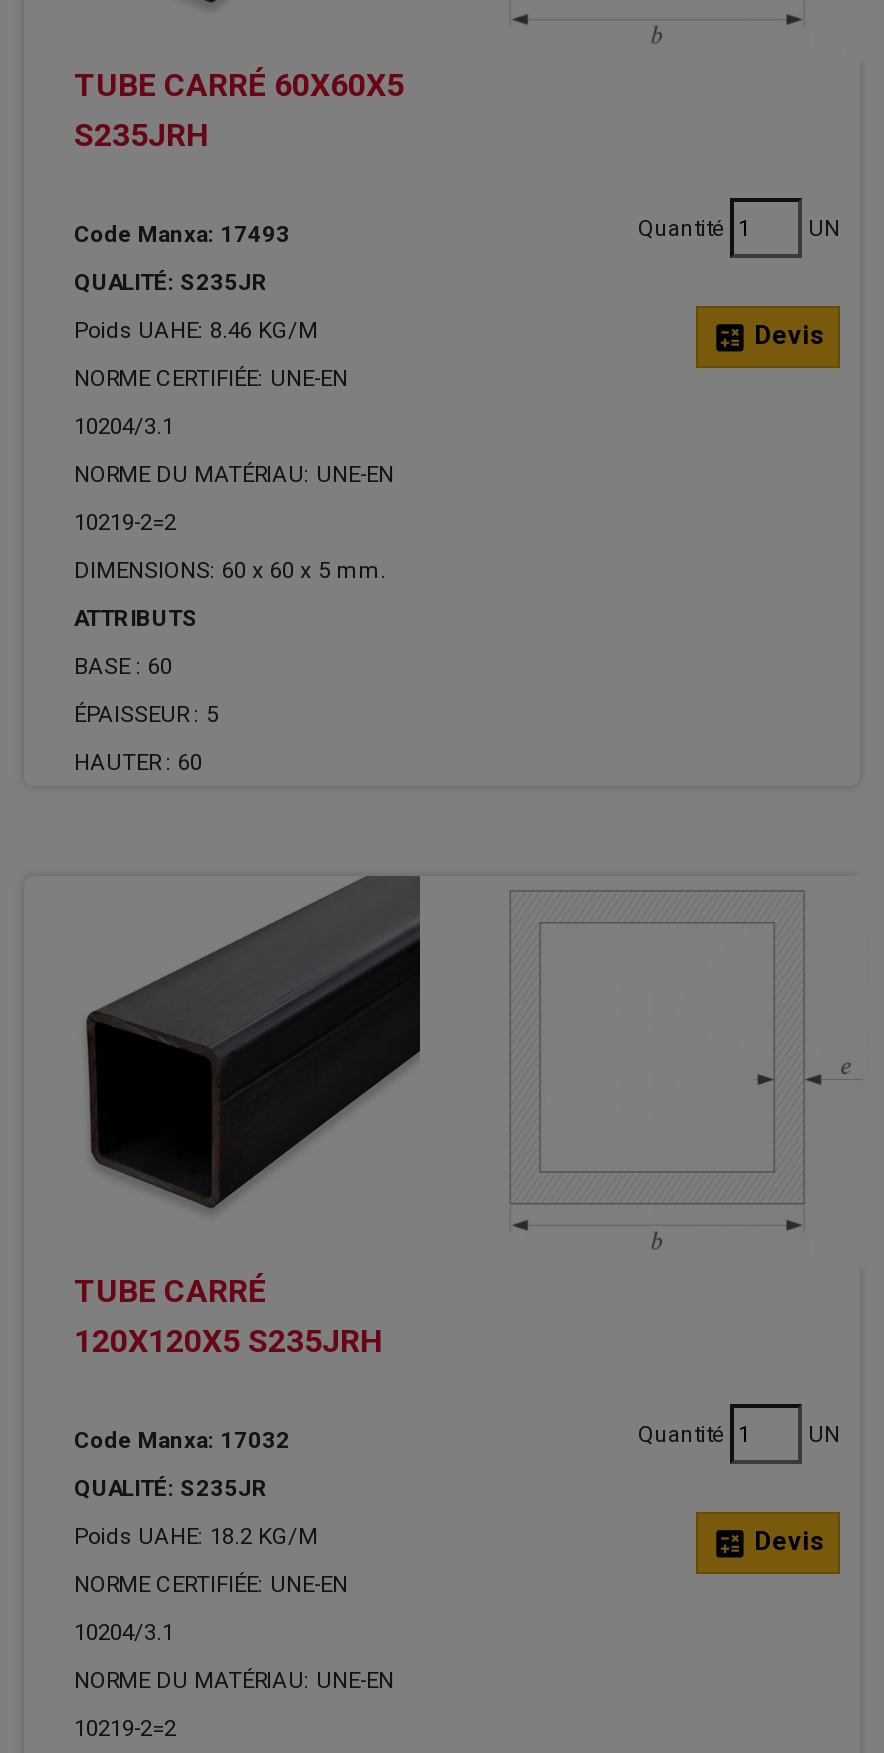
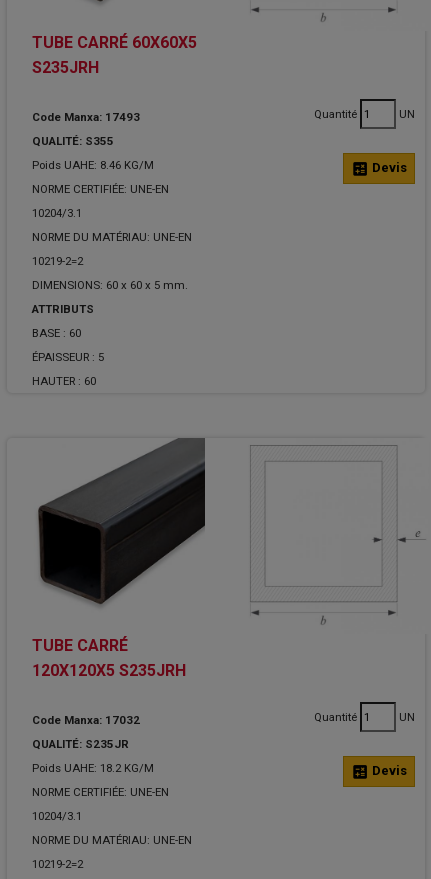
[74,269,268,297] QUALITÉ: S235JR -> [32,134,114,148] QUALITÉ: S355

